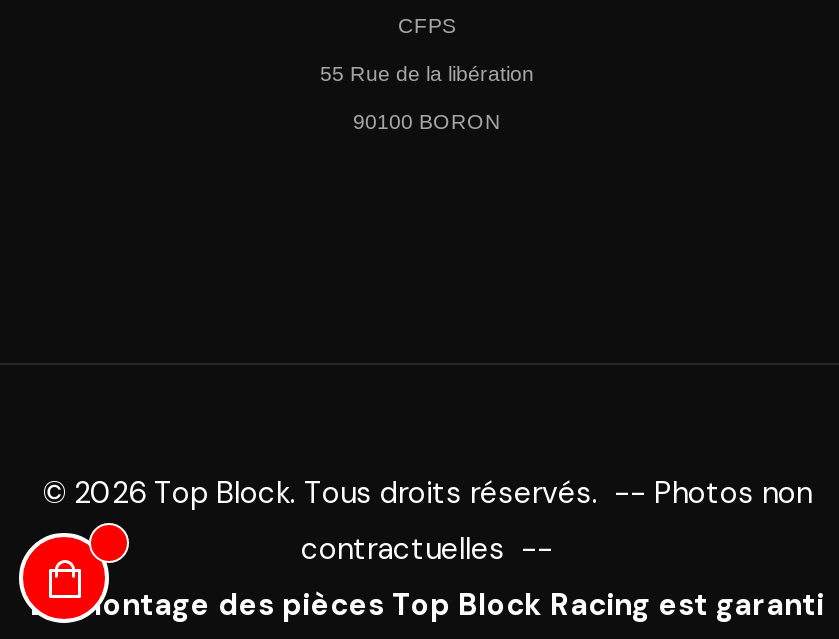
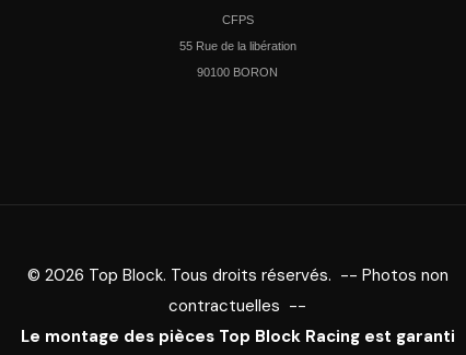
[17,521,131,601] [image] -> none

